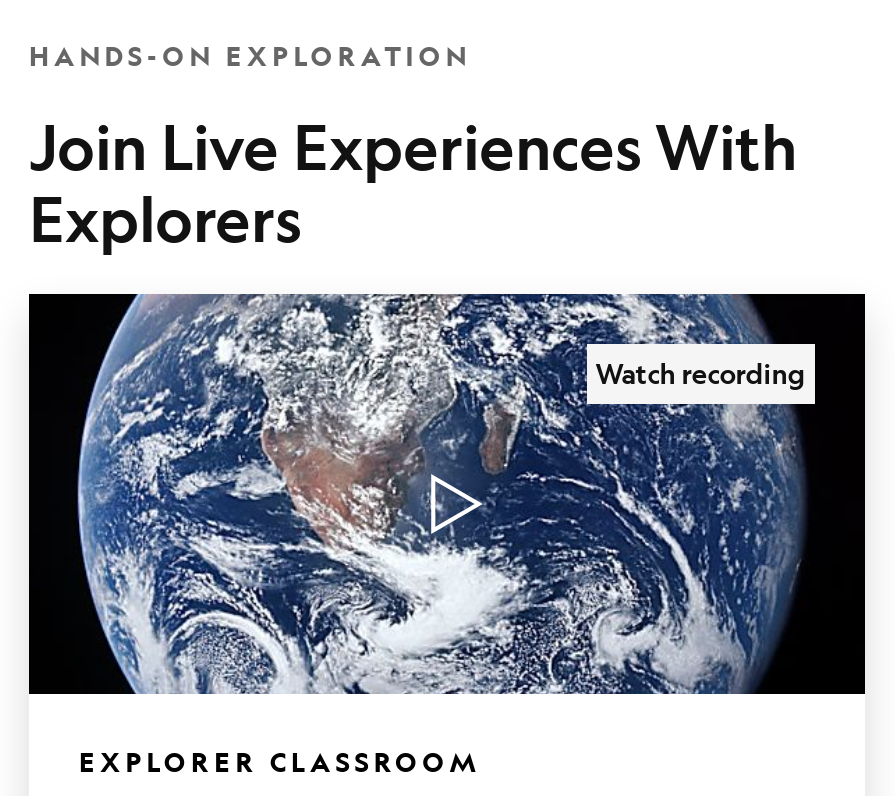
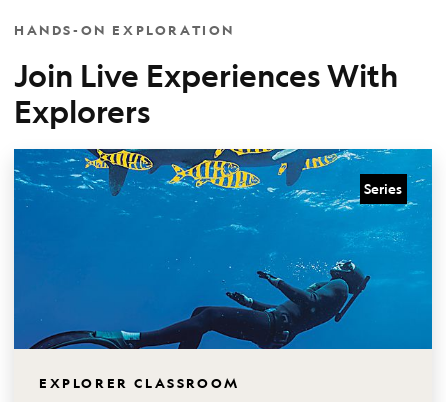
[27,292,867,696] [image] | Watch recording -> [13,148,433,350] [image] | Series

